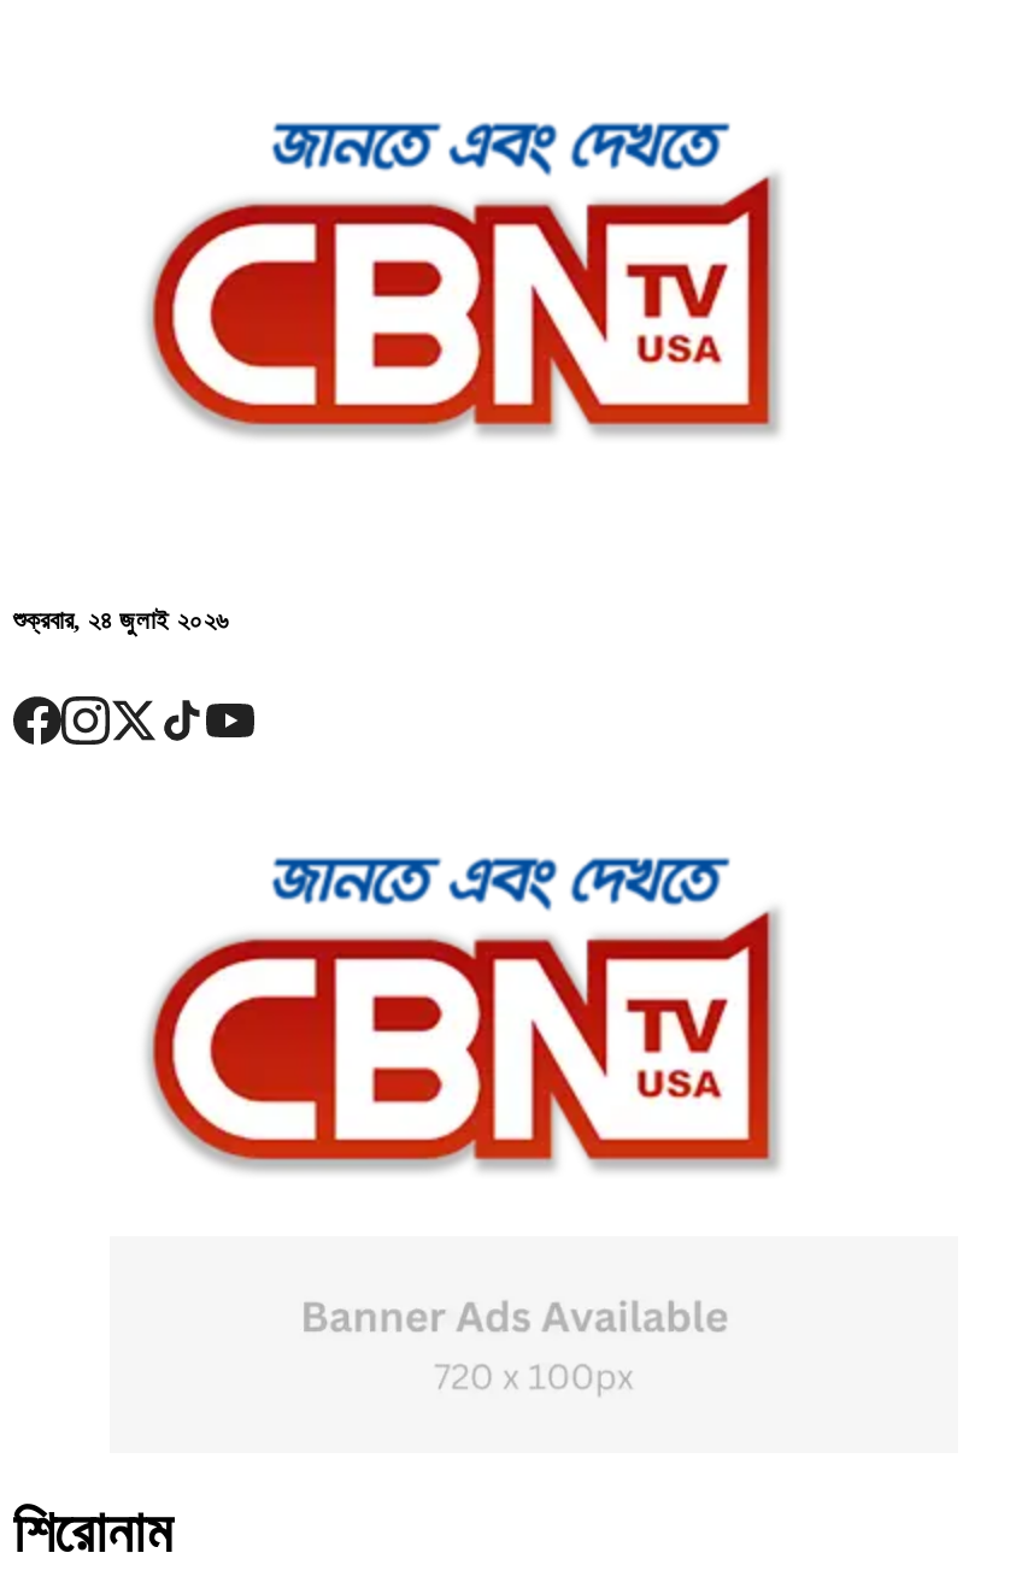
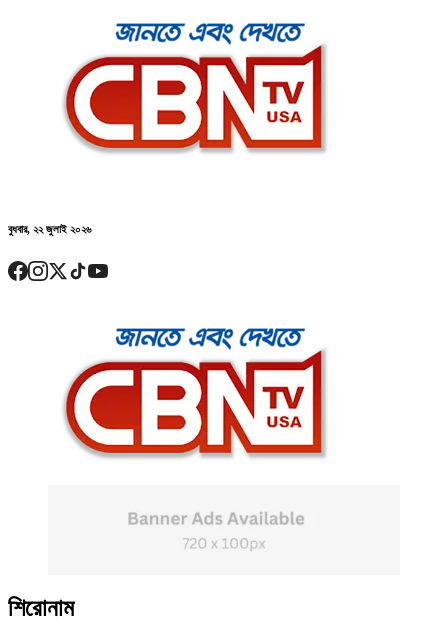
[13,605,228,634] শুক্রবার, ২৪ জুলাই ২০২৬ -> [8,223,91,235] বুধবার, ২২ জুলাই ২০২৬

